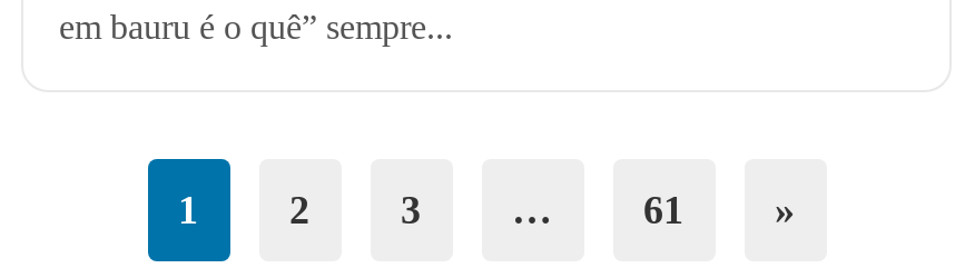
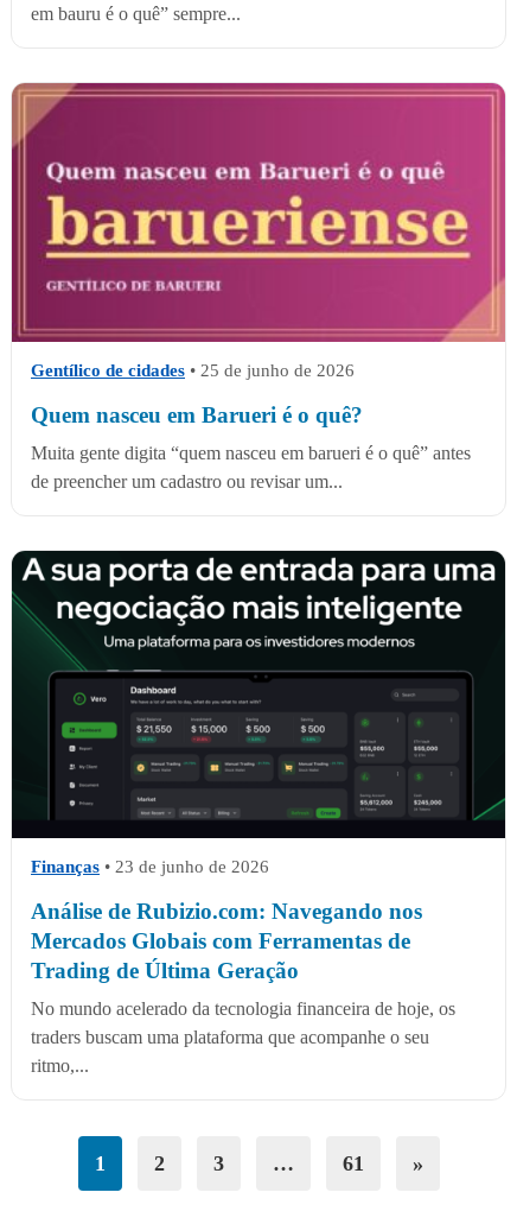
none -> [11,82,506,492] [image] | Gentílico de cidades • 25 de junho de 2026 | Quem nasceu em Barueri é o quê? | Muita gente digita “quem nasceu em barueri é o quê” antes | de preencher um cadastro ou revisar um...
none -> [11,550,506,1076] [image] | Finanças • 23 de junho de 2026 | Análise de Rubizio.com: Navegando nos | Mercados Globais com Ferramentas de | Trading de Última Geração | No mundo acelerado da tecnologia financeira de hoje, os | traders buscam uma plataforma que acompanhe o seu | ritmo,...

